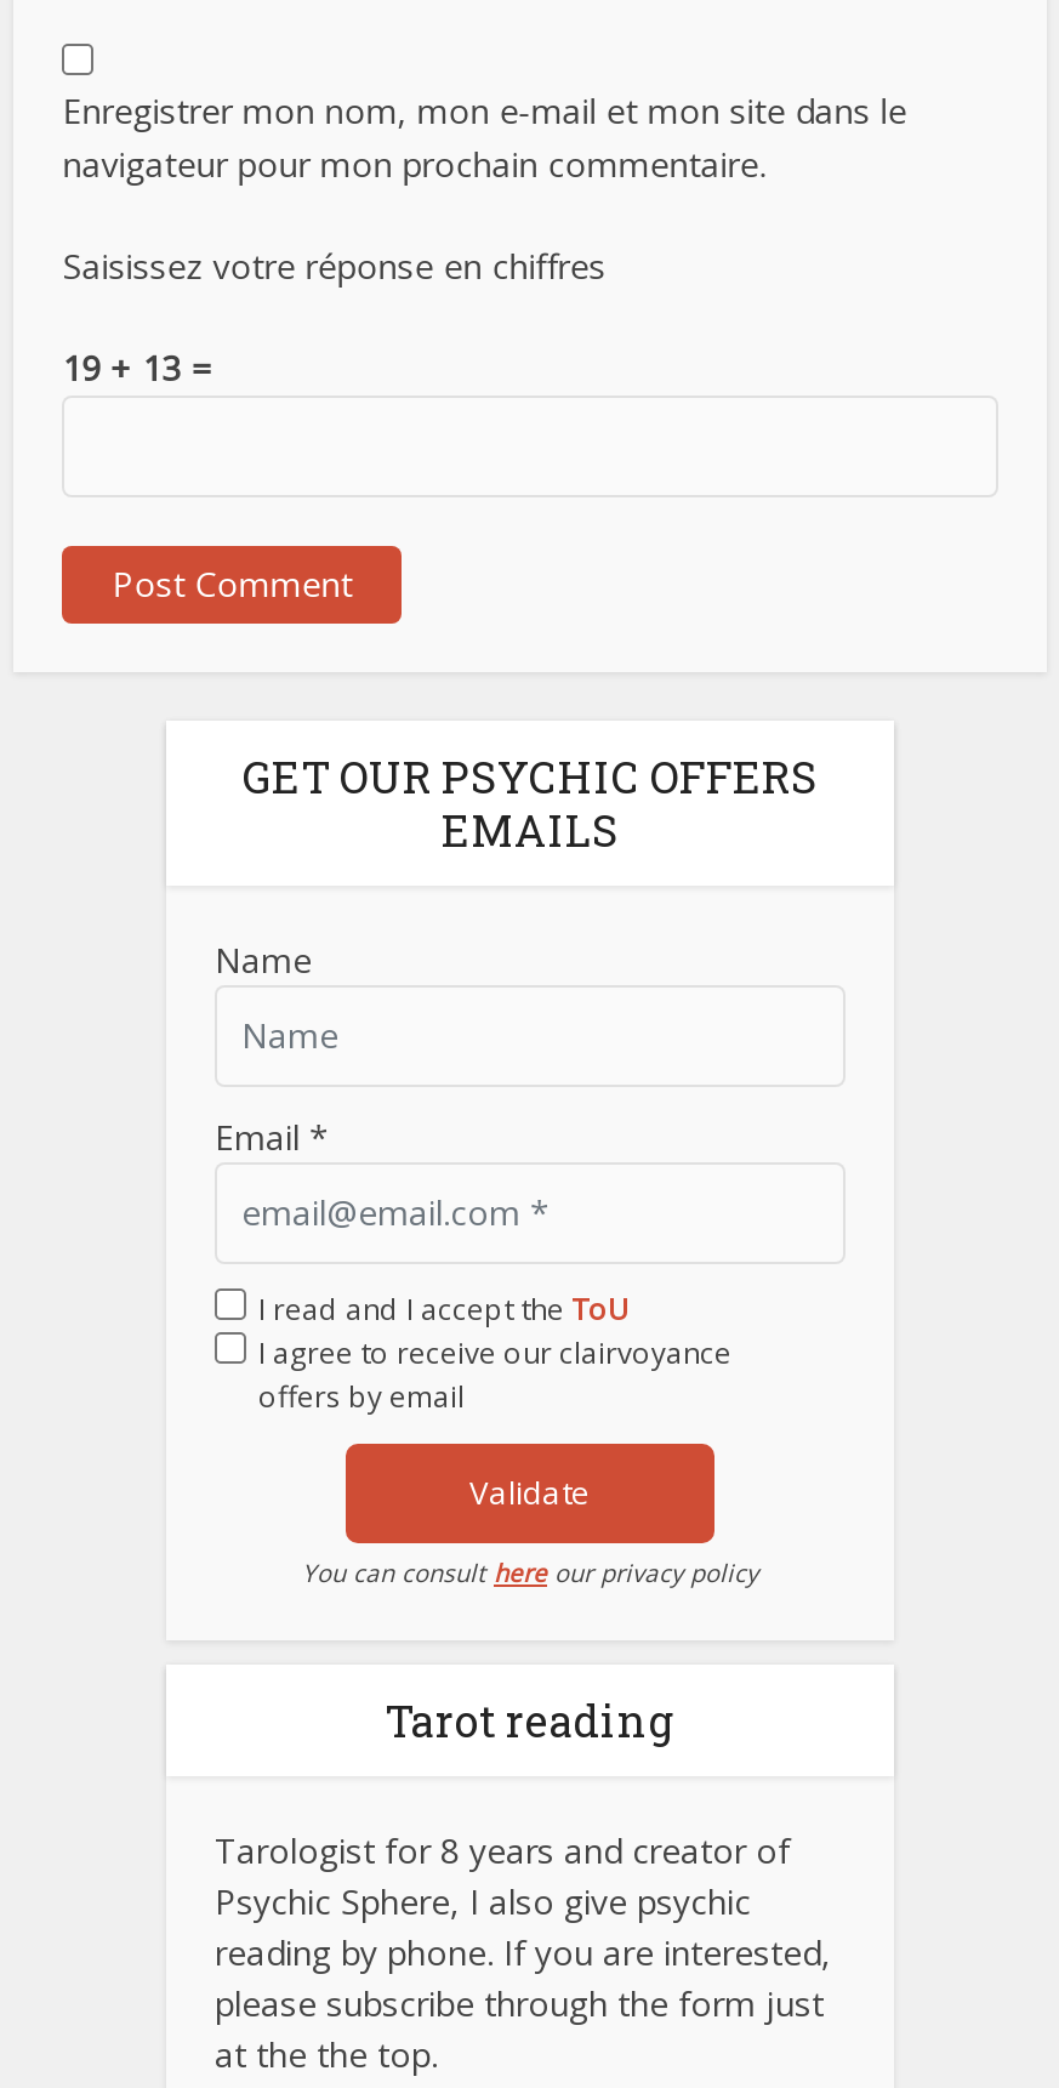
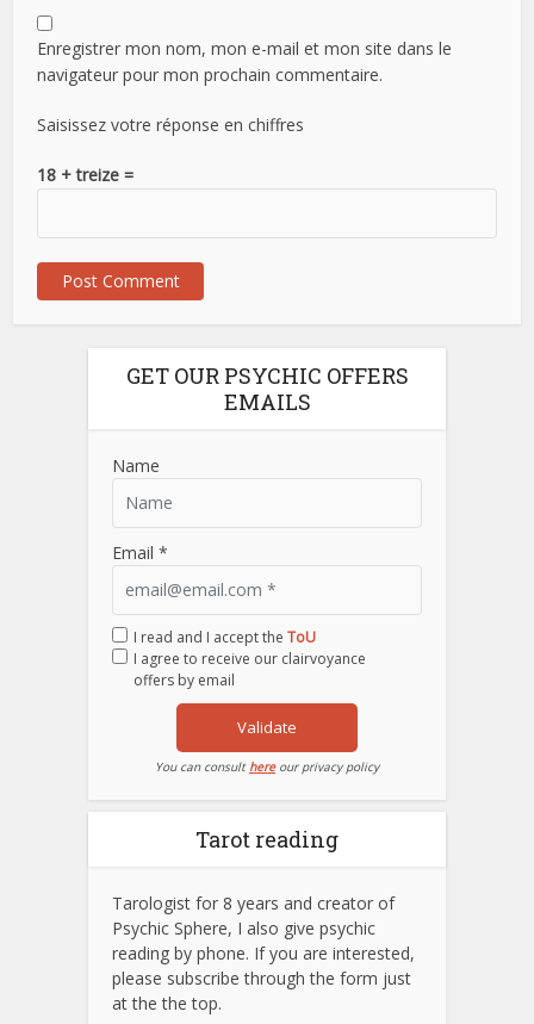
[62,343,210,389] 19 + 13 = -> [37,163,134,185] 18 + treize =

